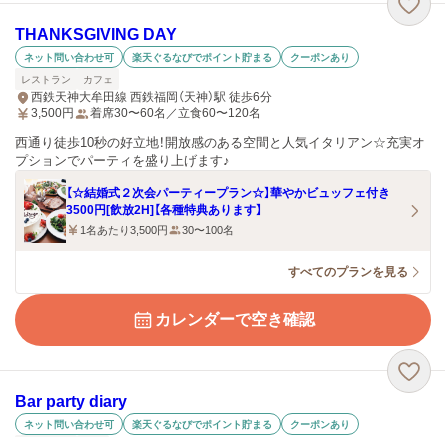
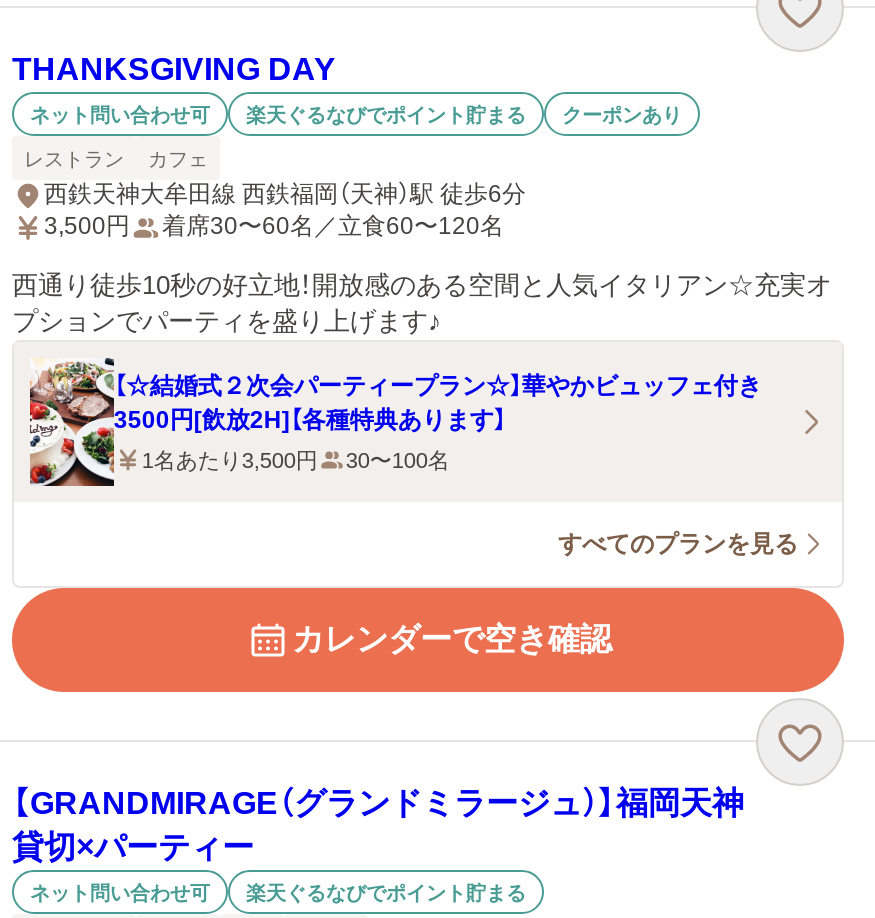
[15,393,127,410] Bar party diary -> [12,786,744,864] 【GRANDMIRAGE（グランドミラージュ）】福岡天神 | 貸切×パーティー
[290,418,350,429] クーポンあり -> none

